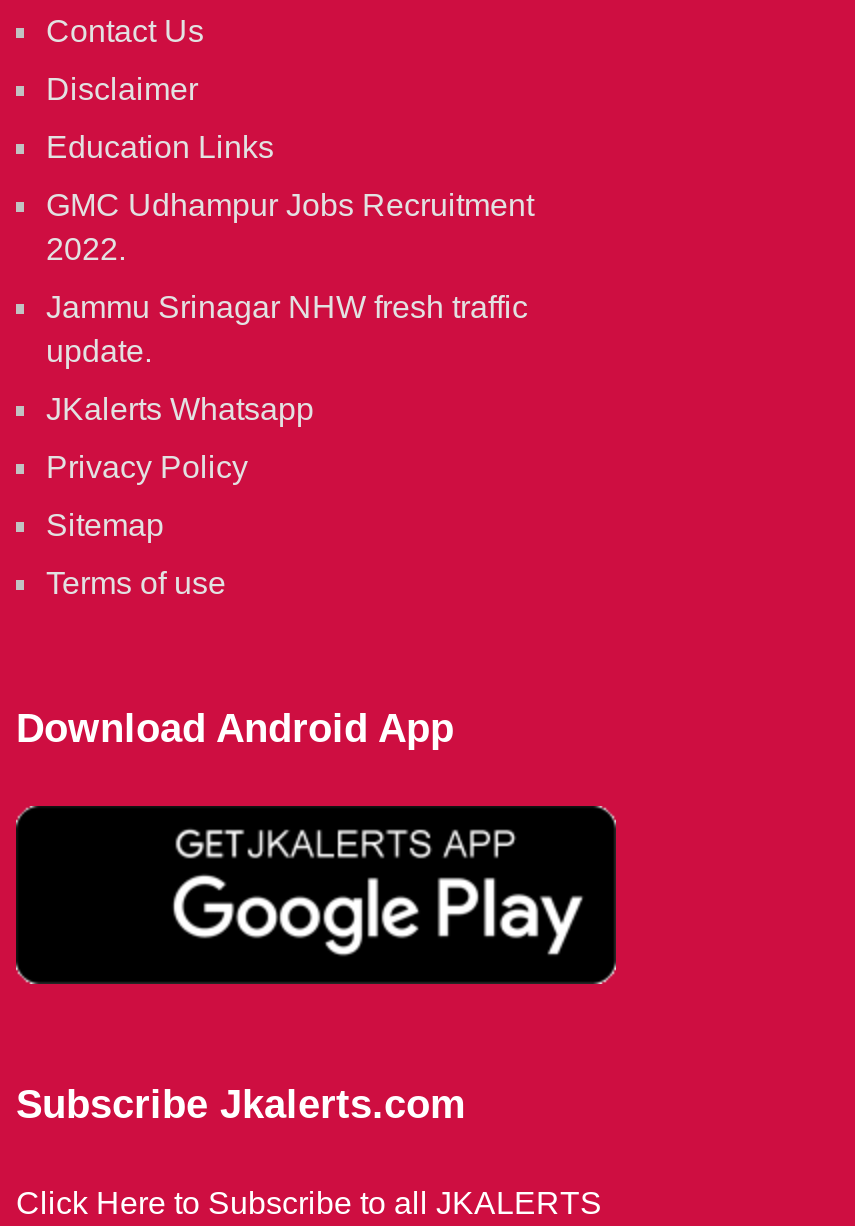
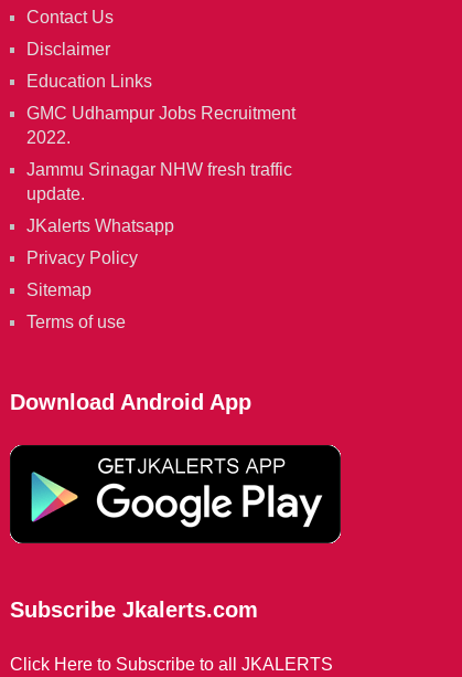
none -> [30,470,78,522] [image]

